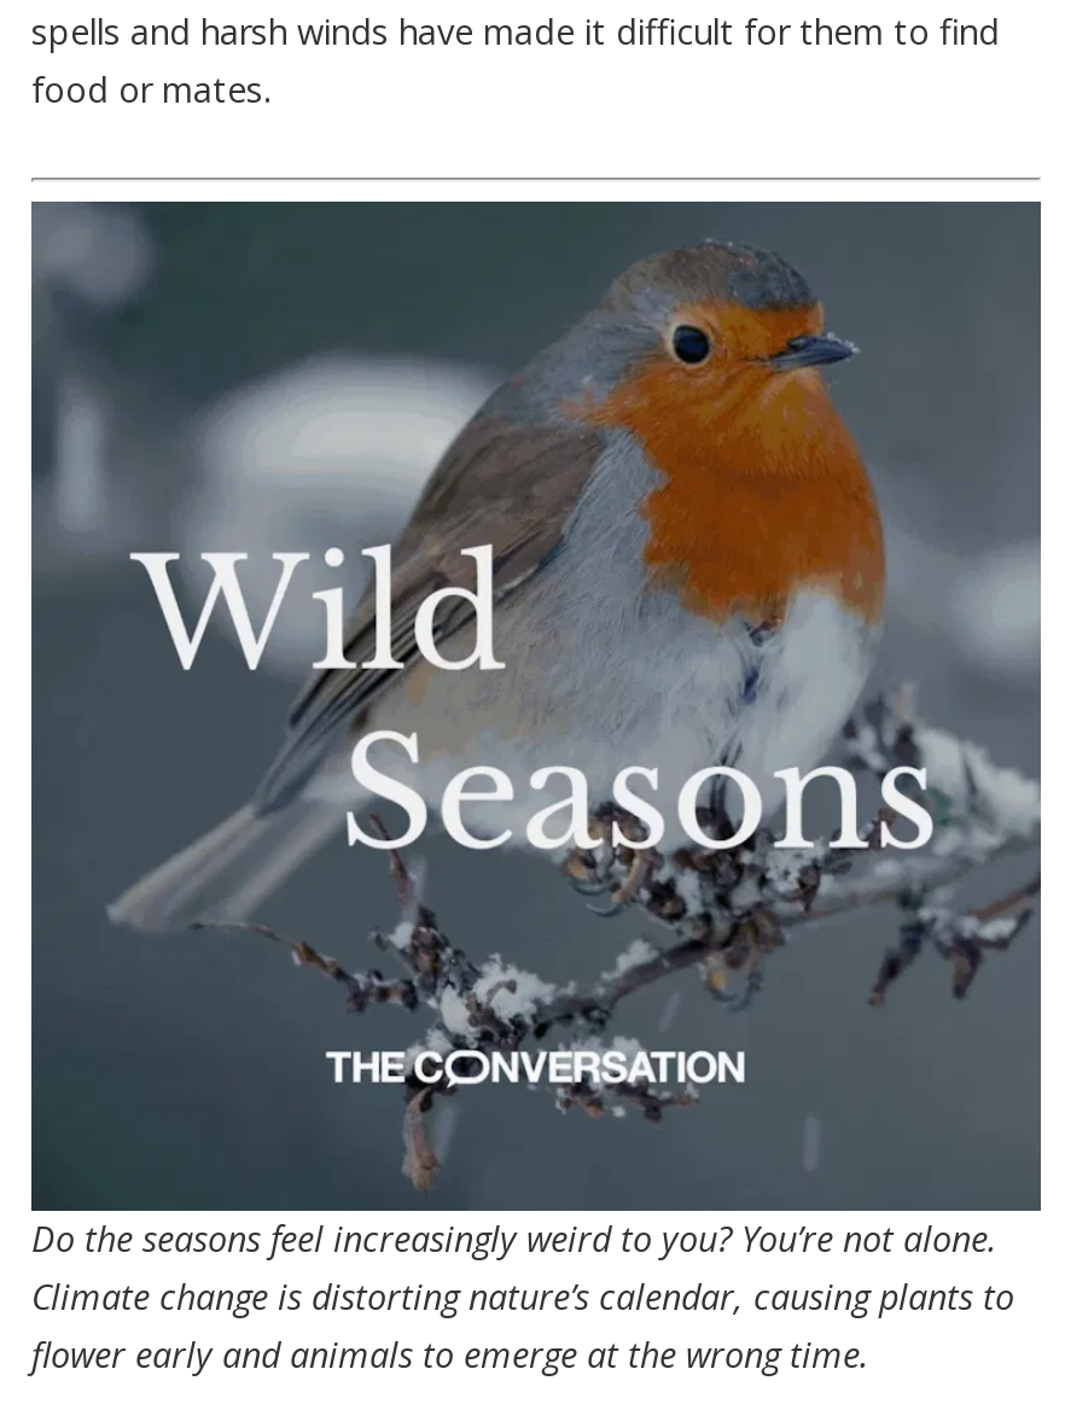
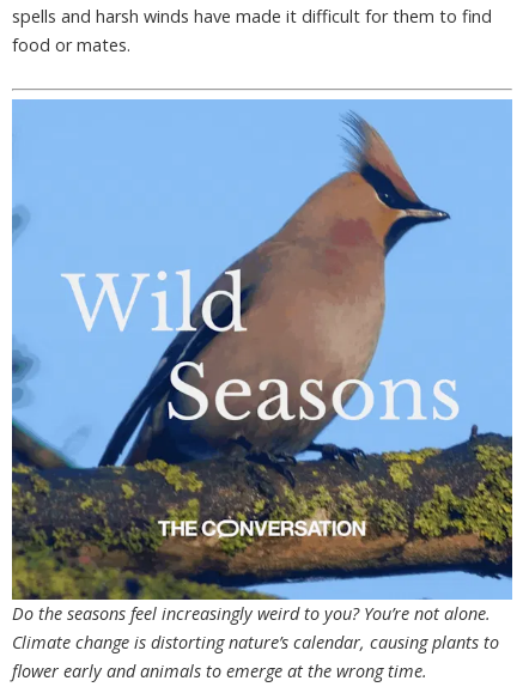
[29,198,1043,1212] [image] -> [11,98,513,600] [image]

